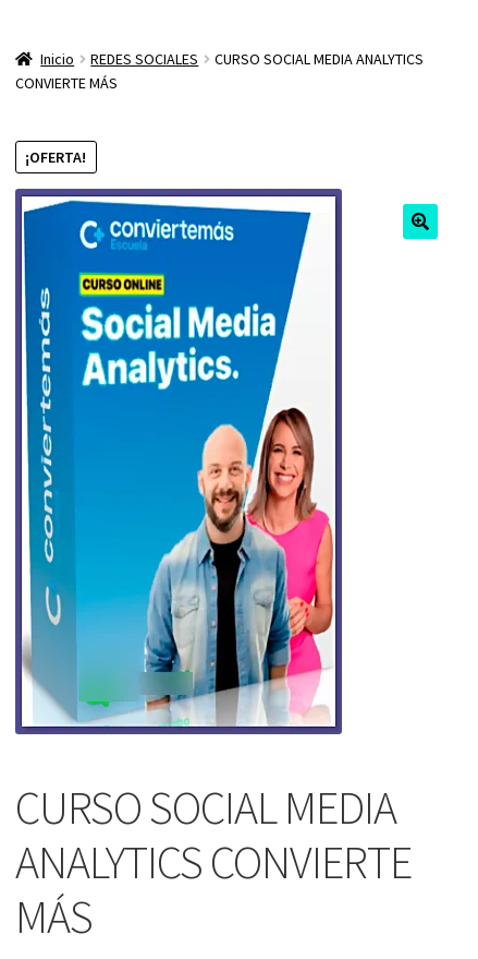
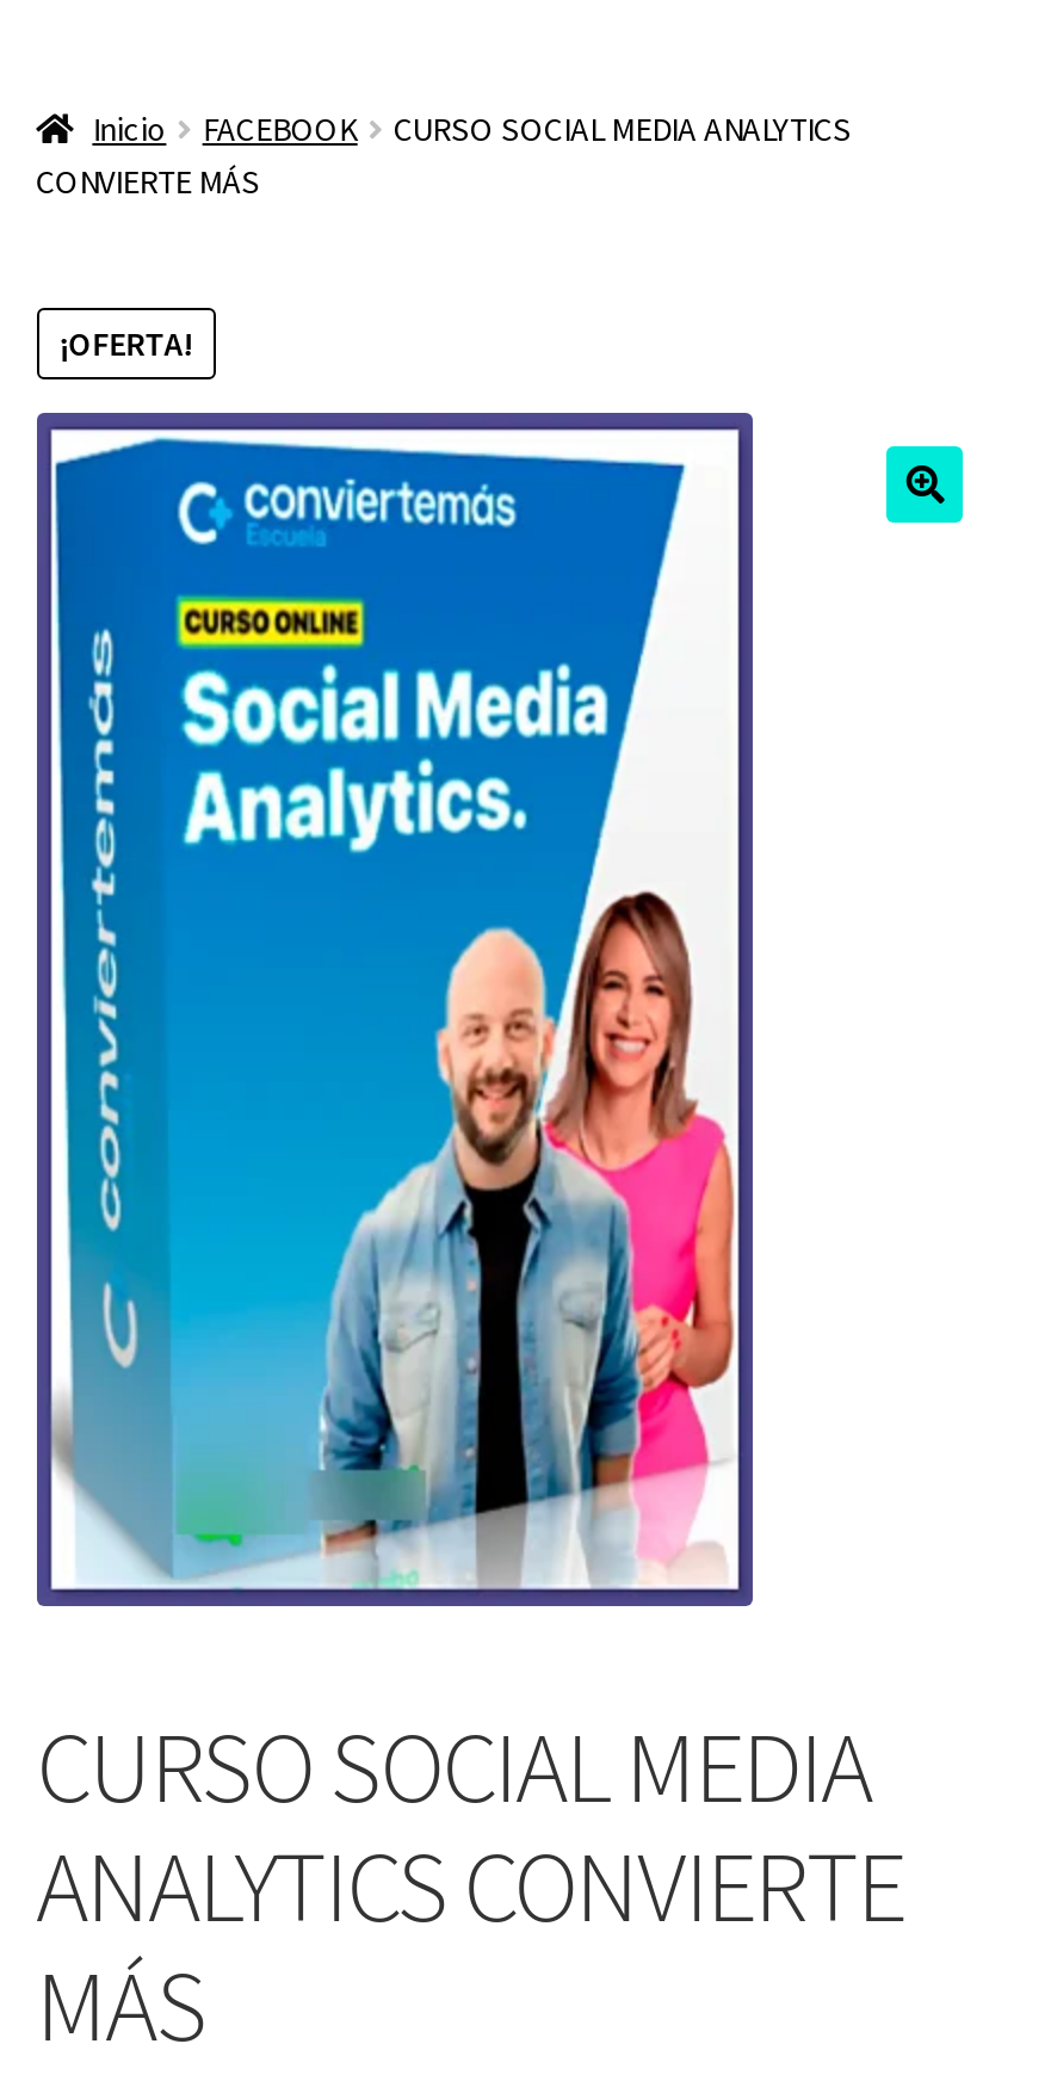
[91,49,198,69] REDES SOCIALES -> [202,108,357,151] FACEBOOK

